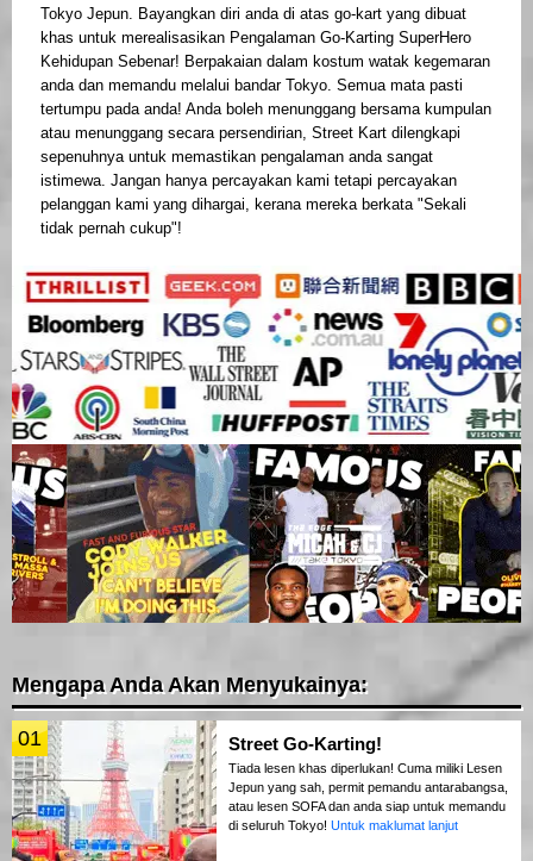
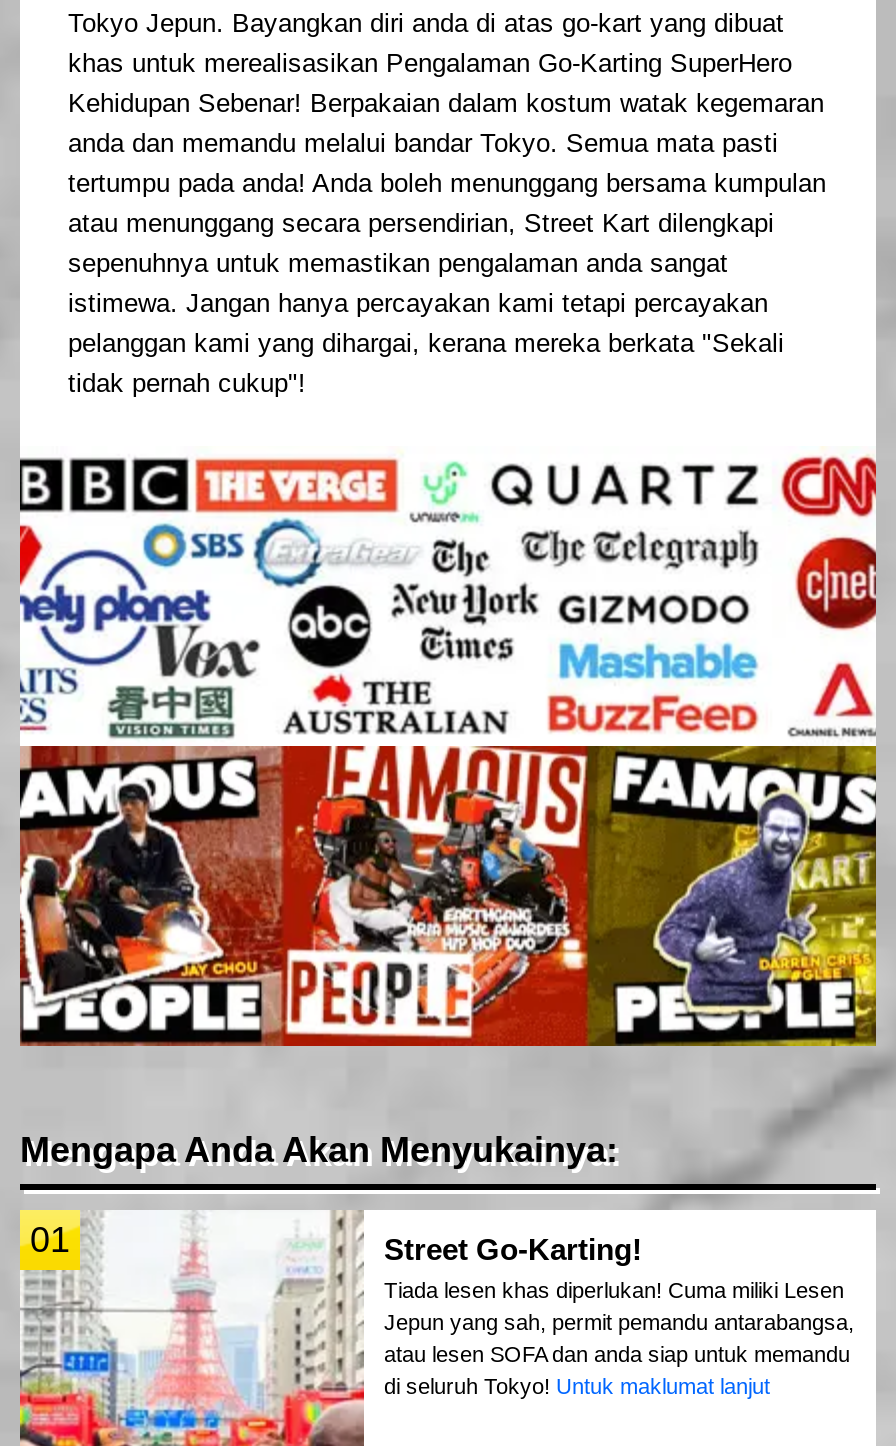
[11,270,522,624] [image] -> [18,454,878,1048] [image]

